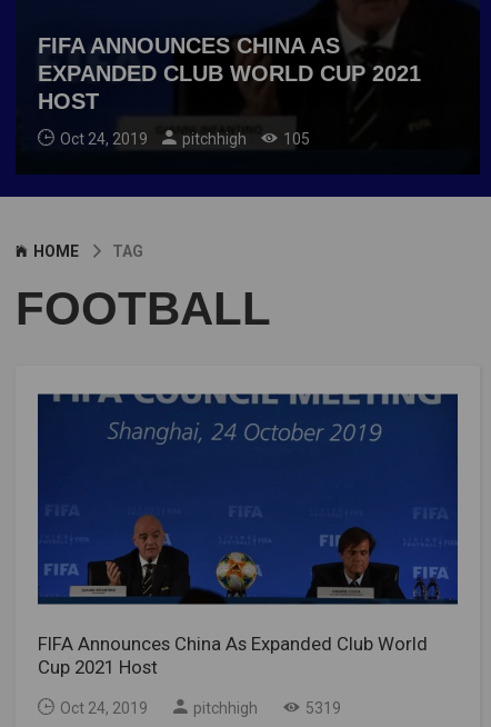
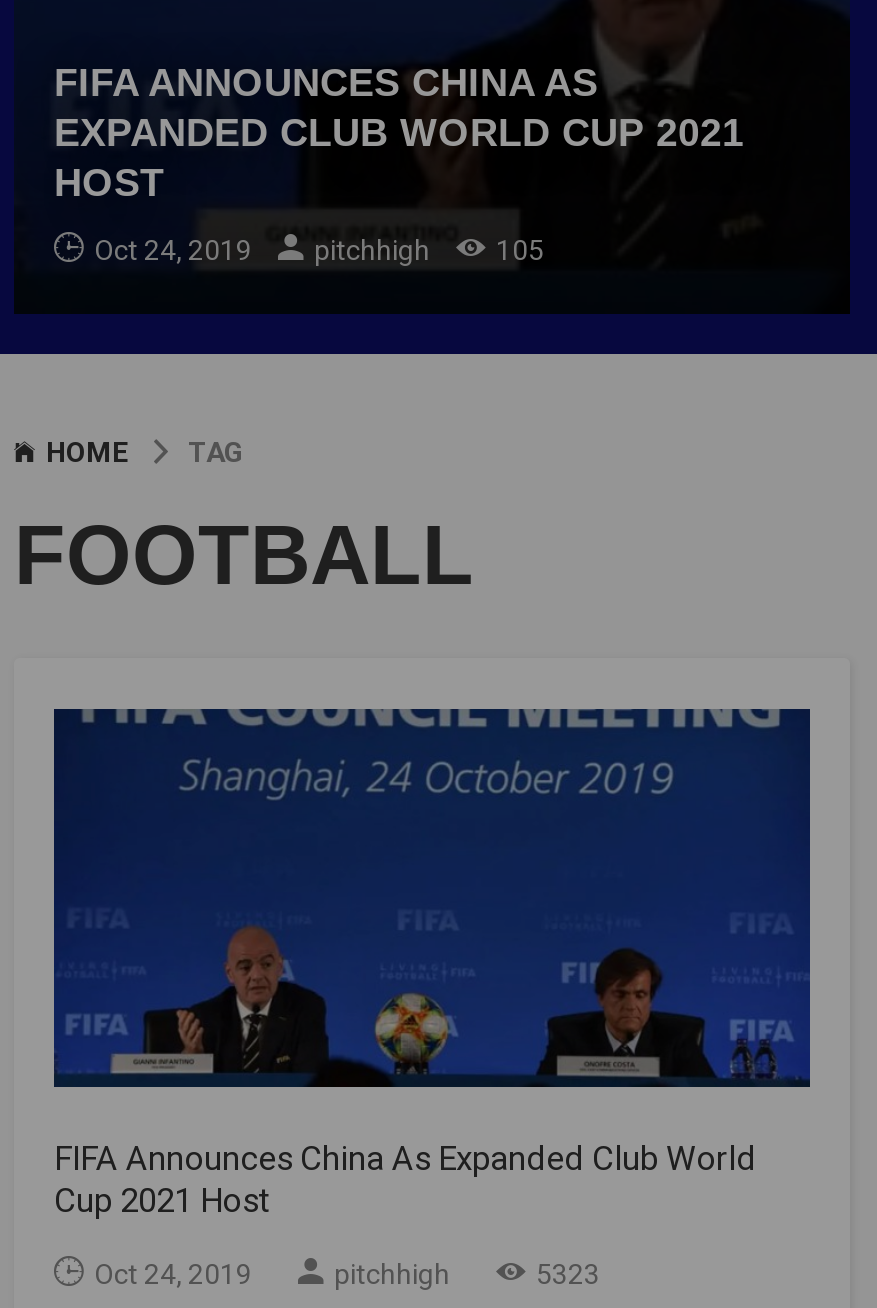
[305,699,341,717] 5319 -> [536,1258,600,1290] 5323

